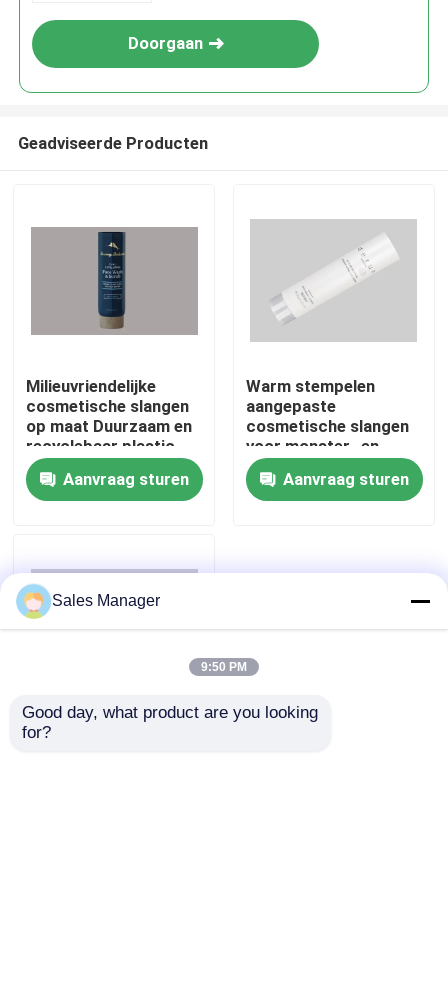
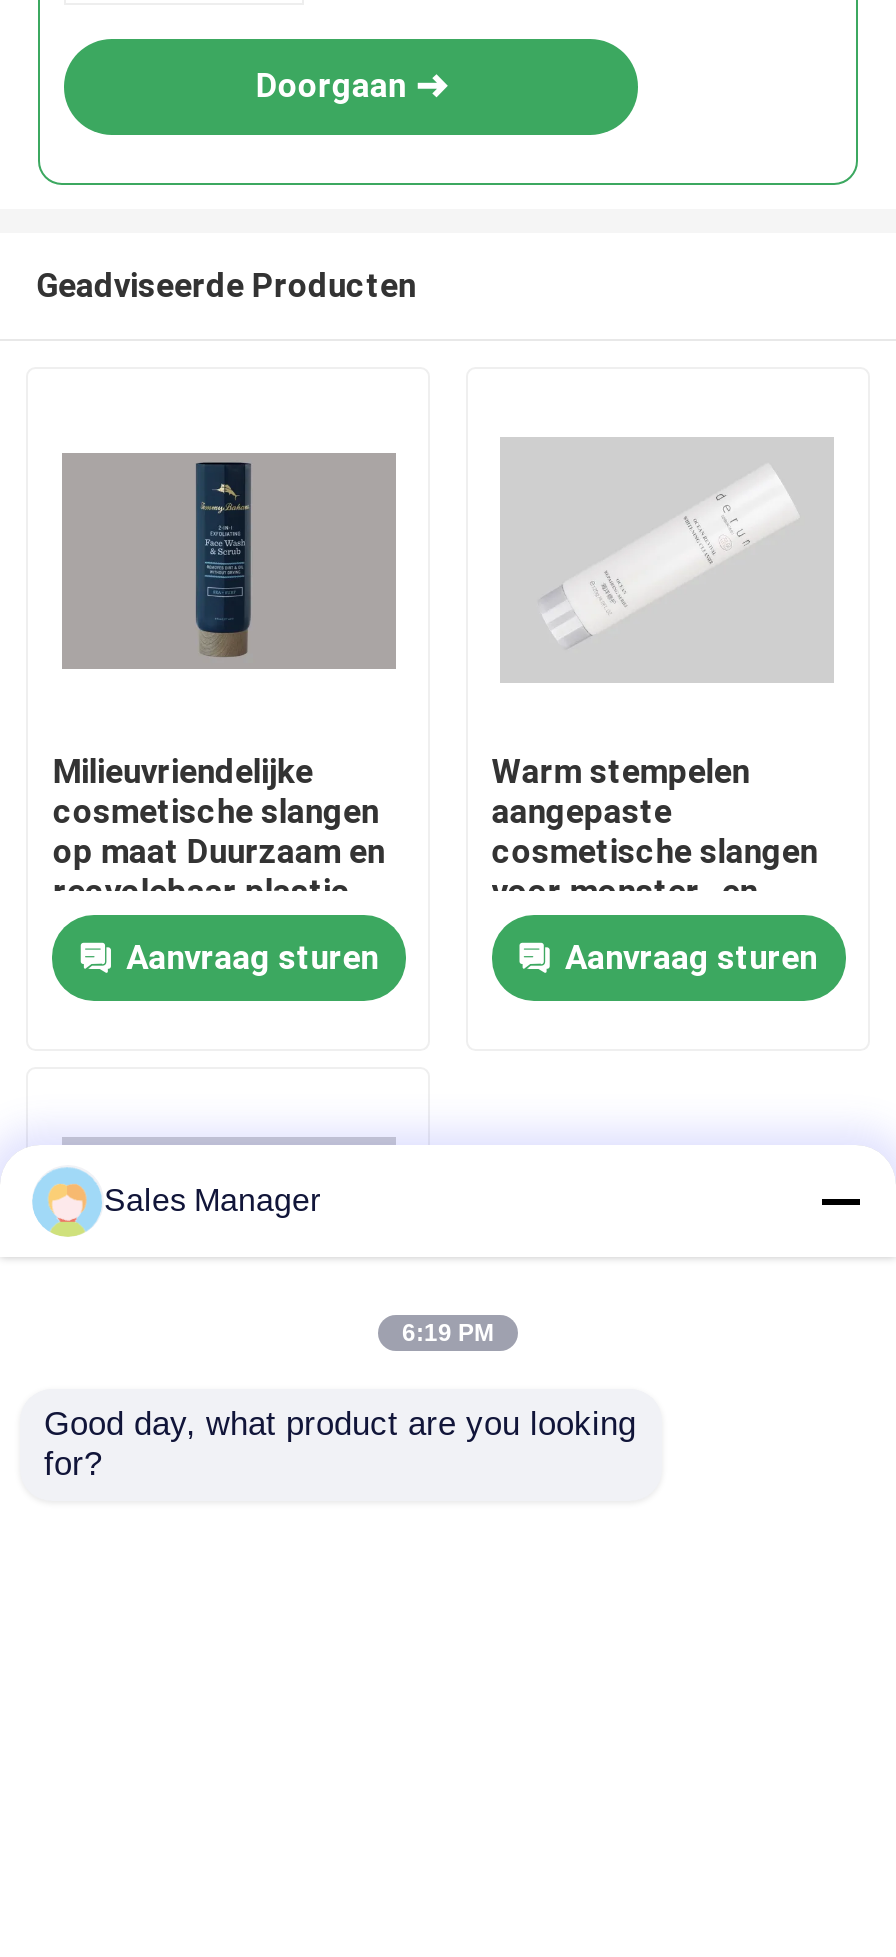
[201,660,247,674] 9:50 PM -> [402,1319,494,1347] 6:19 PM

